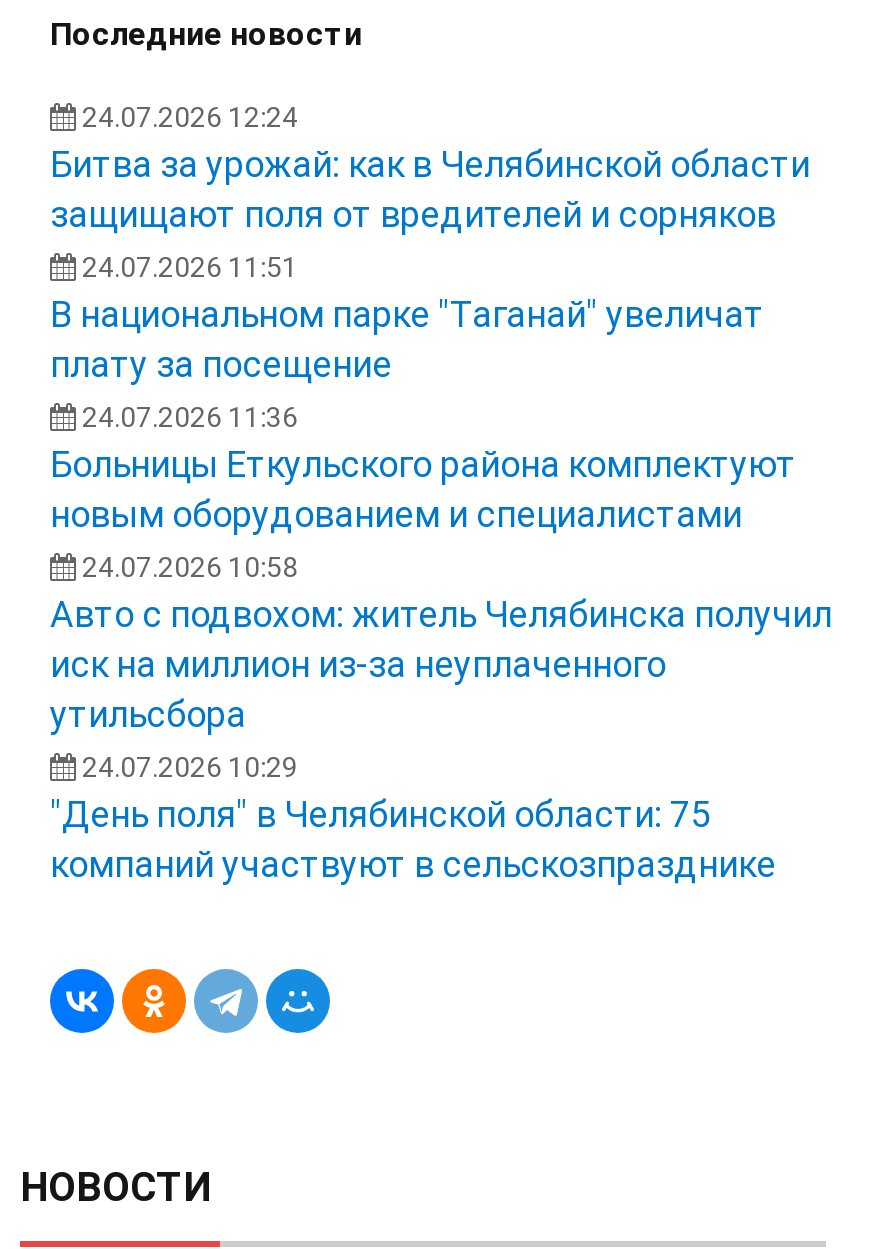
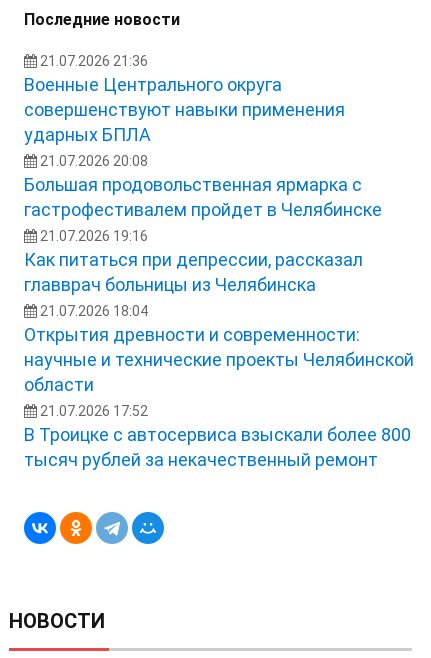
[50,100,832,884] 24.07.2026 12:24 | Битва за урожай: как в Челябинской области | защищают поля от вредителей и сорняков | 24.07.2026 11:51 | В национальном парке "Таганай" увеличат | плату за посещение | 24.07.2026 11:36 | Больницы Еткульского района комплектуют | новым оборудованием и специалистами | 24.07.2026 10:58 | Авто с подвохом: житель Челябинска получил | иск на миллион из‑за неуплаченного | утильсбора | 24.07.2026 10:29 | "День поля" в Челябинской области: 75 | компаний участвуют в сельскозпразднике -> [24,53,414,470] 21.07.2026 21:36 | Военные Центрального округа | совершенствуют навыки применения | ударных БПЛА | 21.07.2026 20:08 | Большая продовольственная ярмарка с | гастрофестивалем пройдет в Челябинске | 21.07.2026 19:16 | Как питаться при депрессии, рассказал | главврач больницы из Челябинска | 21.07.2026 18:04 | Открытия древности и современности: | научные и технические проекты Челябинской | области | 21.07.2026 17:52 | В Троицке с автосервиса взыскали более 800 | тысяч рублей за некачественный ремонт

